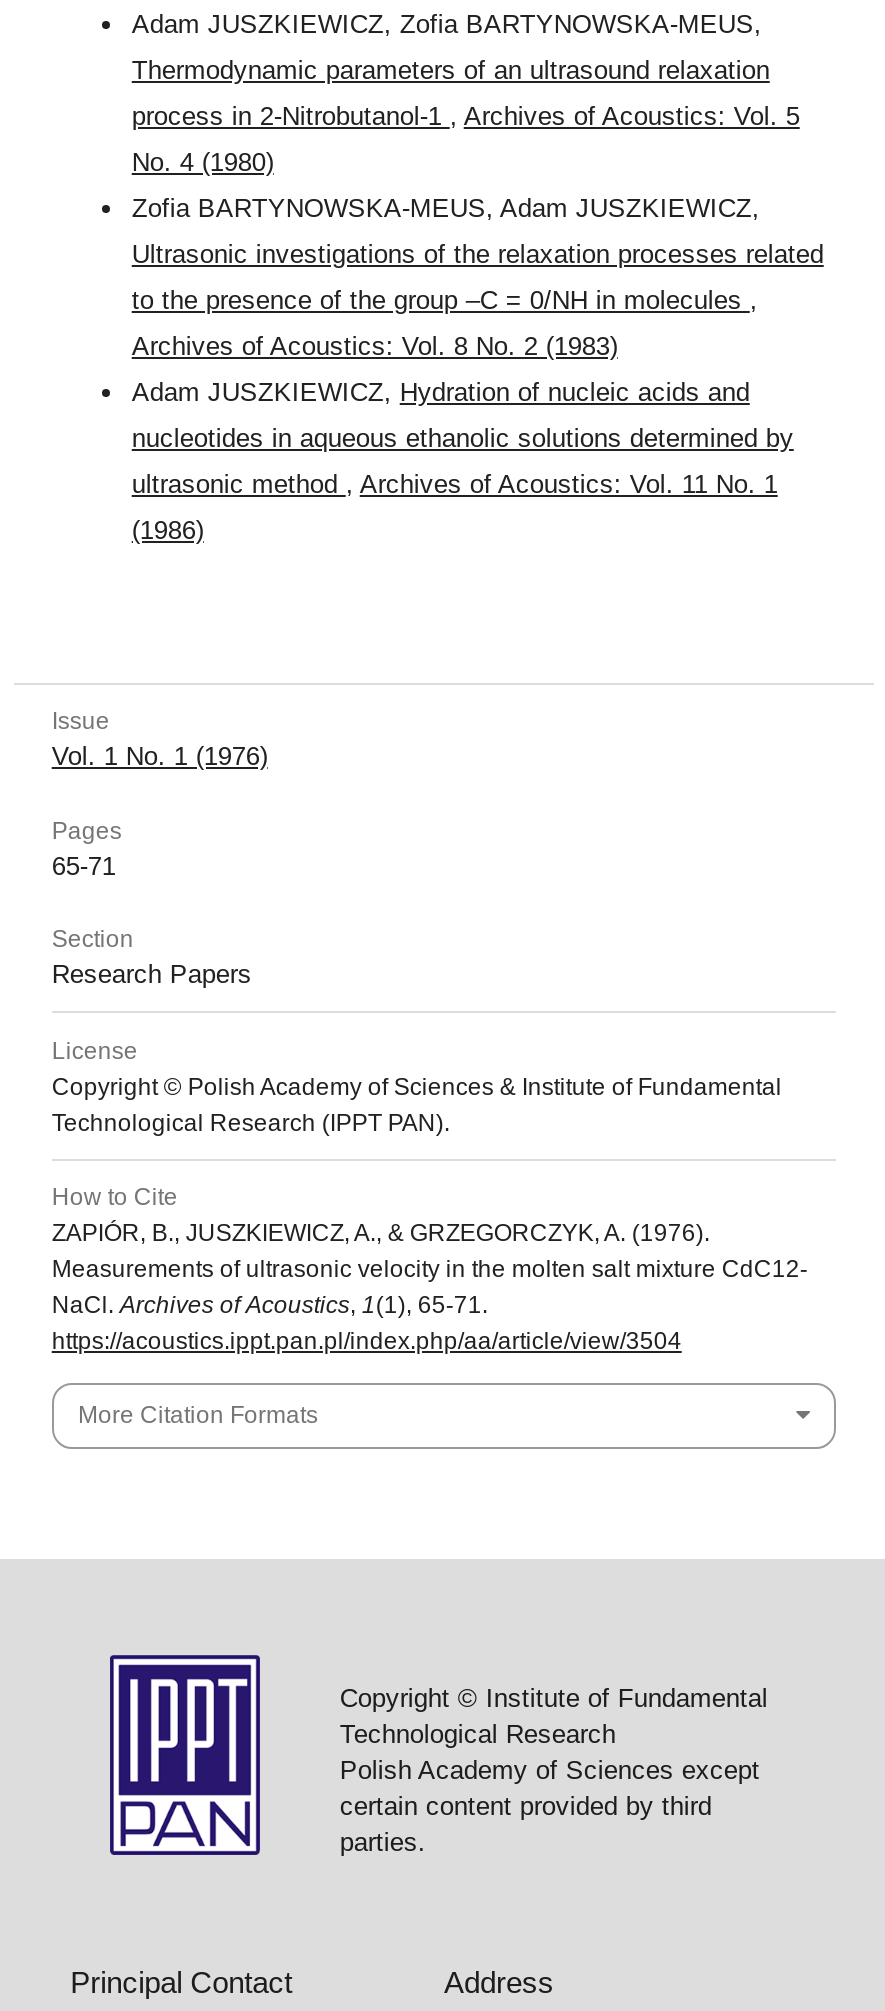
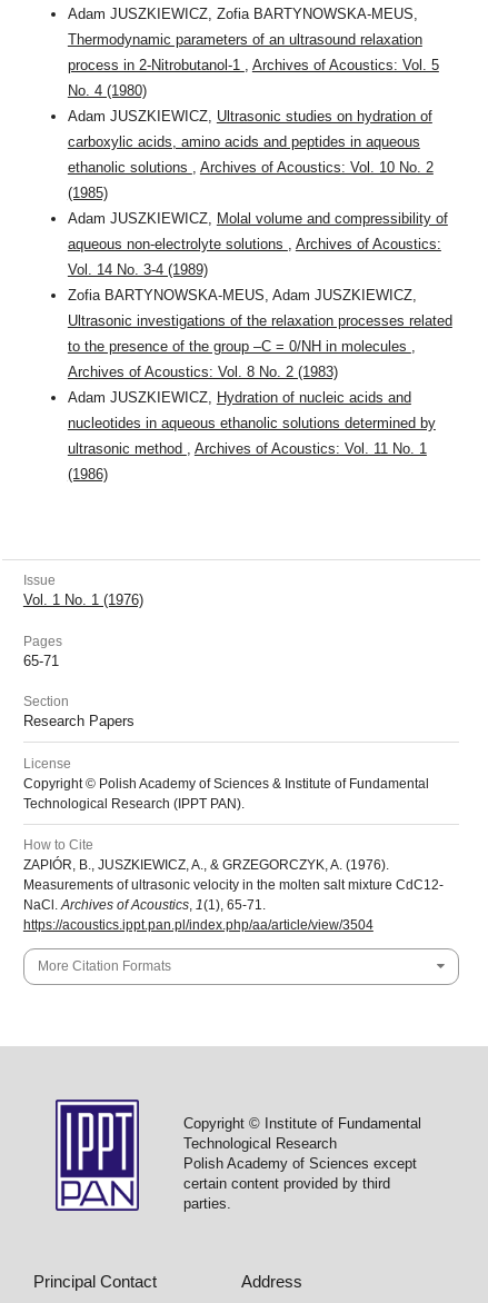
none -> [68,108,448,278] Adam JUSZKIEWICZ, Ultrasonic studies on hydration of | carboxylic acids, amino acids and peptides in aqueous | ethanolic solutions, Archives of Acoustics: Vol. 10 No. 2 | (1985) | Adam JUSZKIEWICZ, Molal volume and compressibility of | aqueous non-electrolyte solutions, Archives of Acoustics: | Vol. 14 No. 3-4 (1989)

